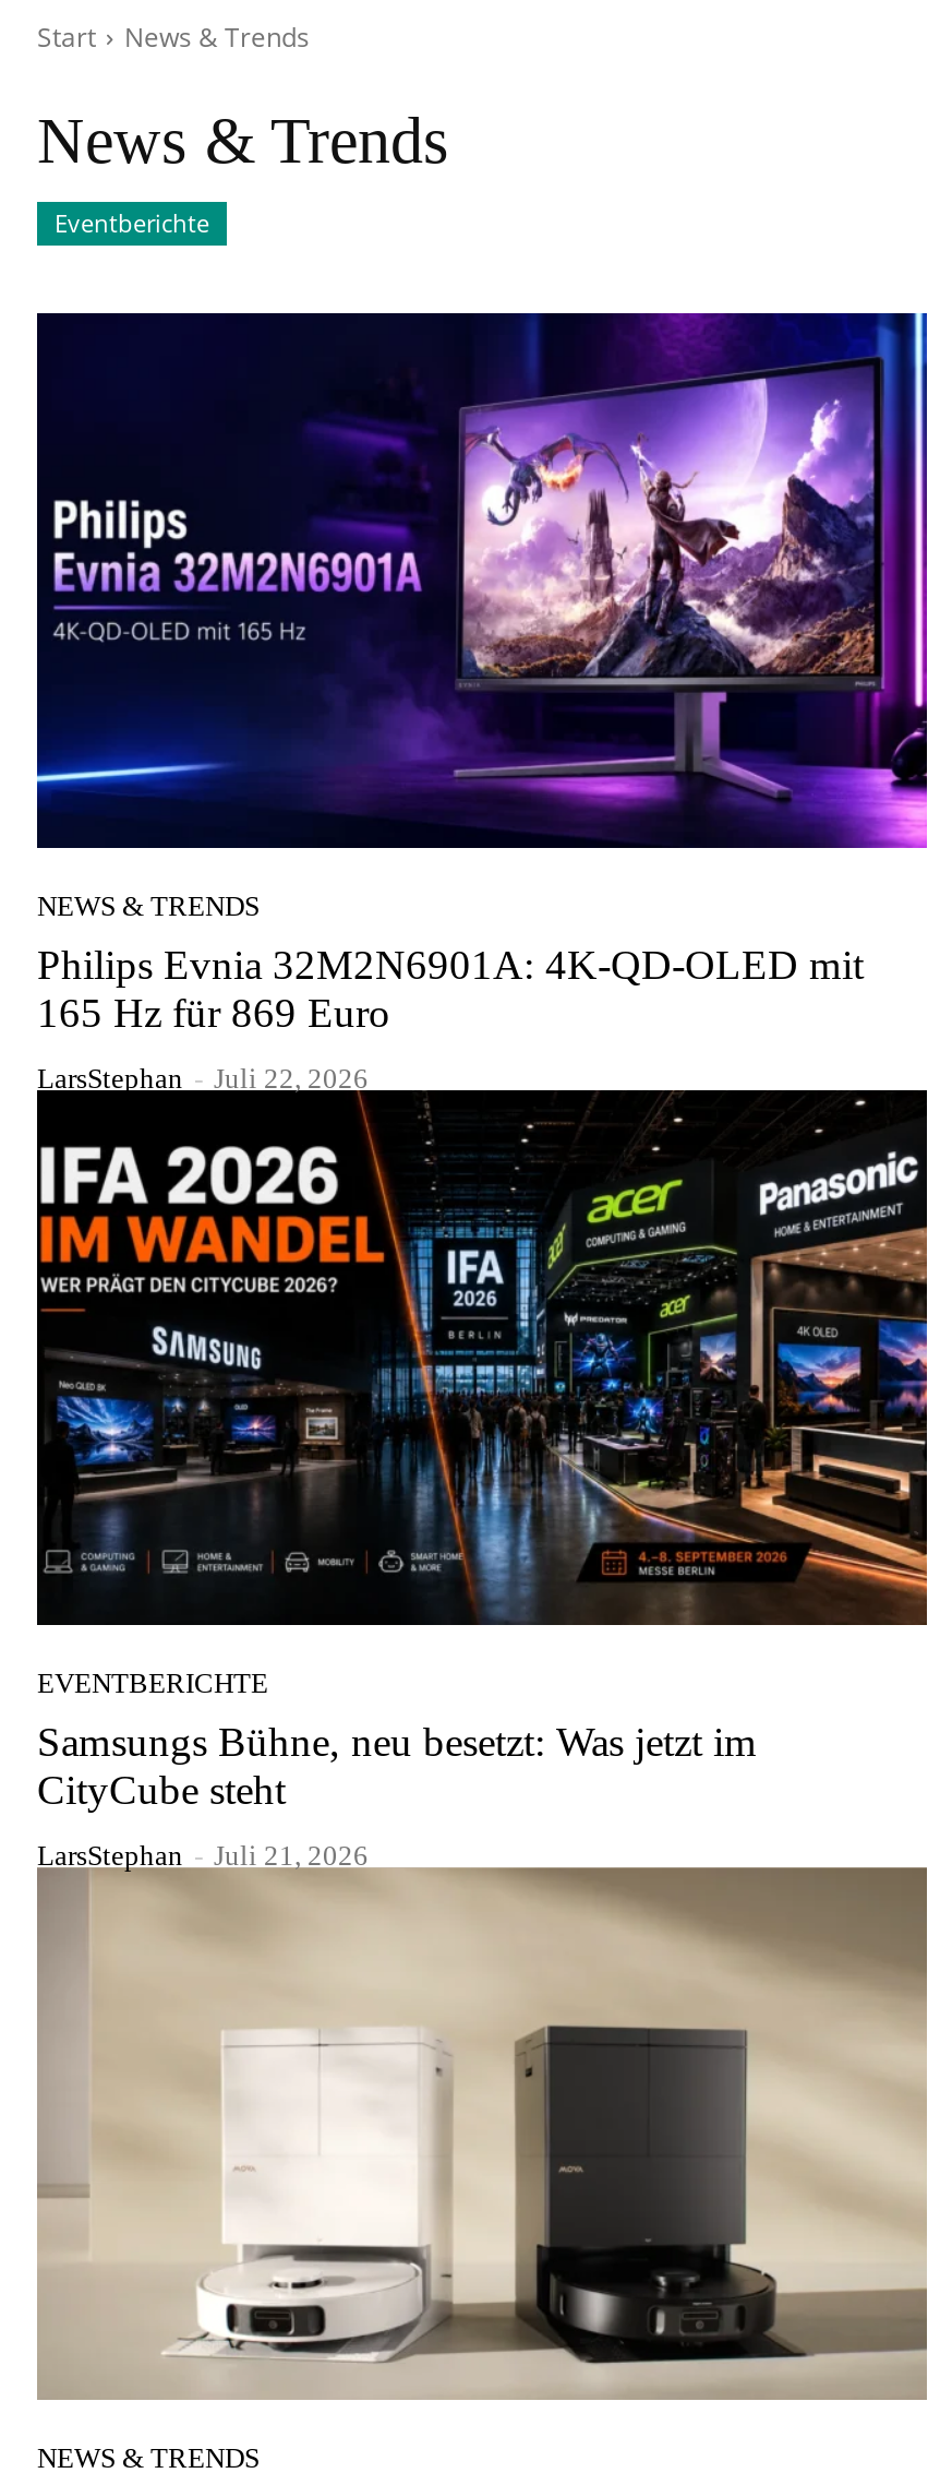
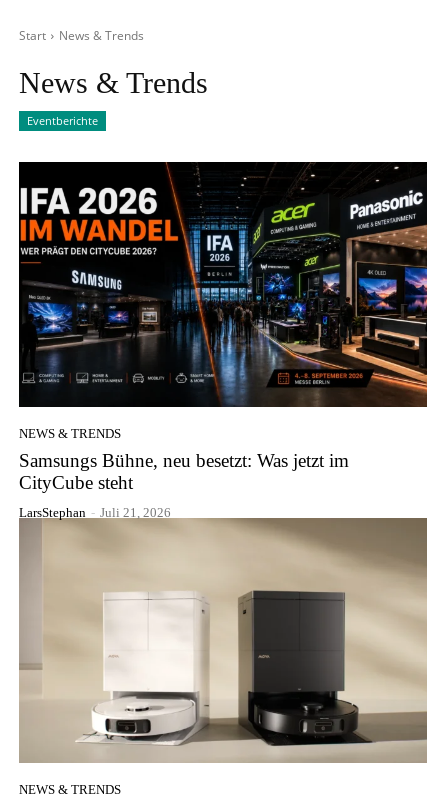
[35,311,929,850] [image] -> [18,161,428,401] [image]
[37,941,864,1094] Philips Evnia 32M2N6901A: 4K-QD-OLED mit | 165 Hz für 869 Euro | LarsStephan - Juli 22, 2026 -> none
[37,1666,268,1698] EVENTBERICHTE -> none

